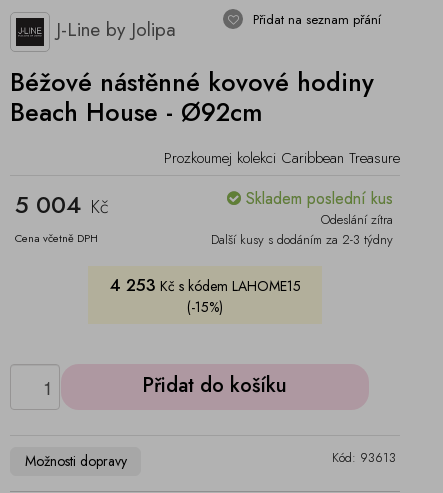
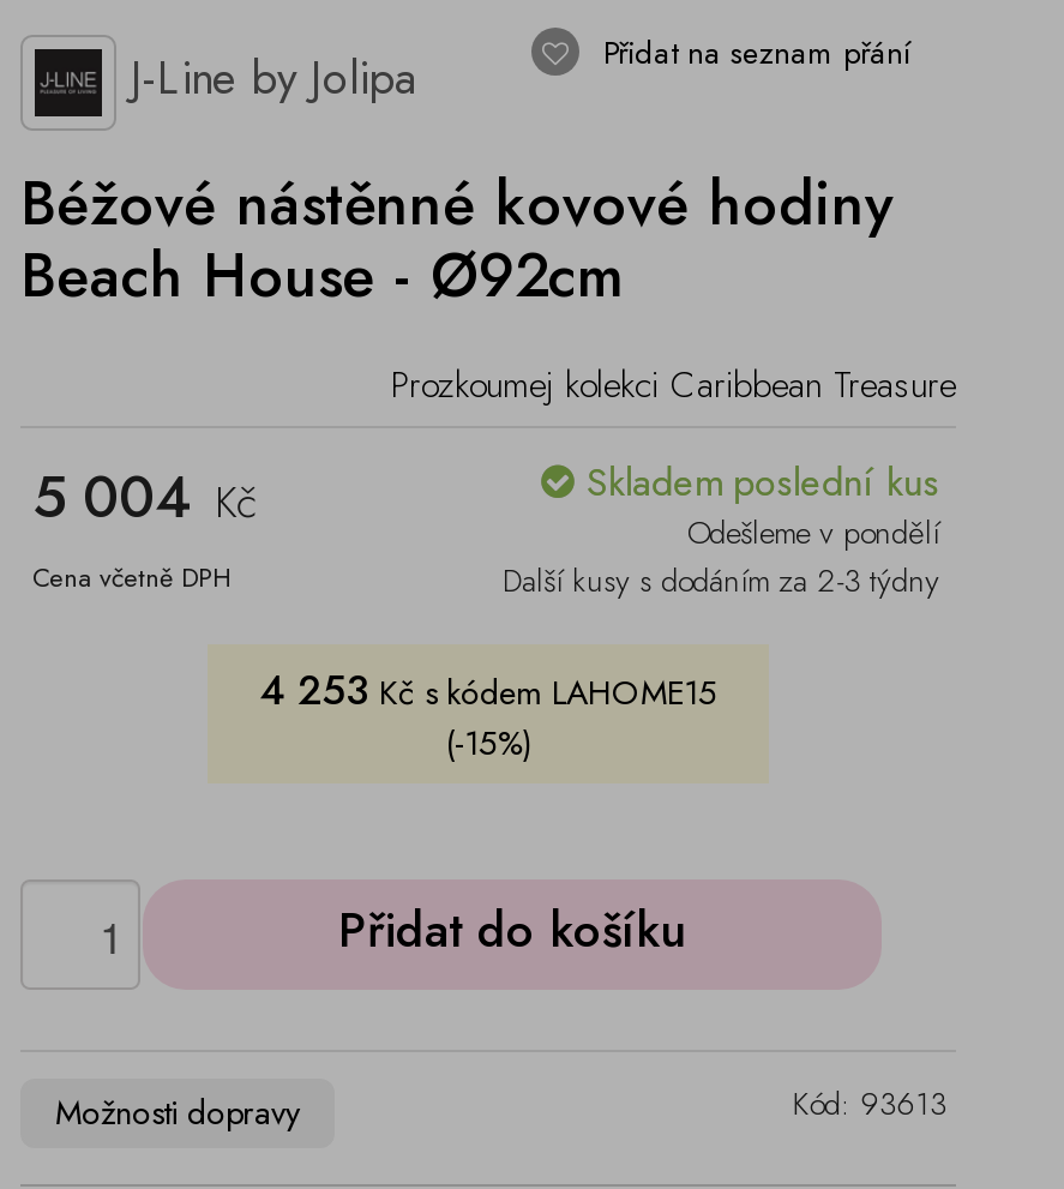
[321,209,393,228] Odeslání zítra -> [688,509,939,554] Odešleme v pondělí

